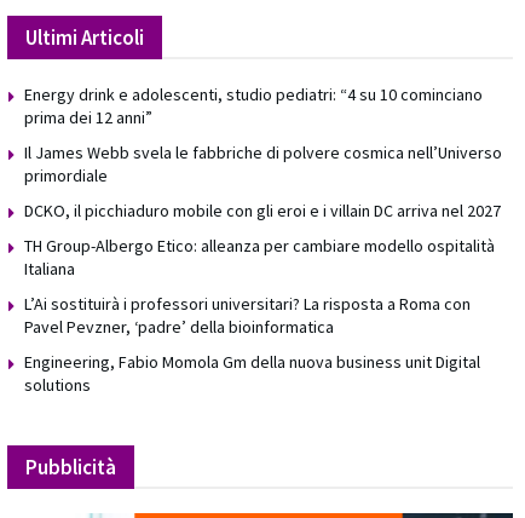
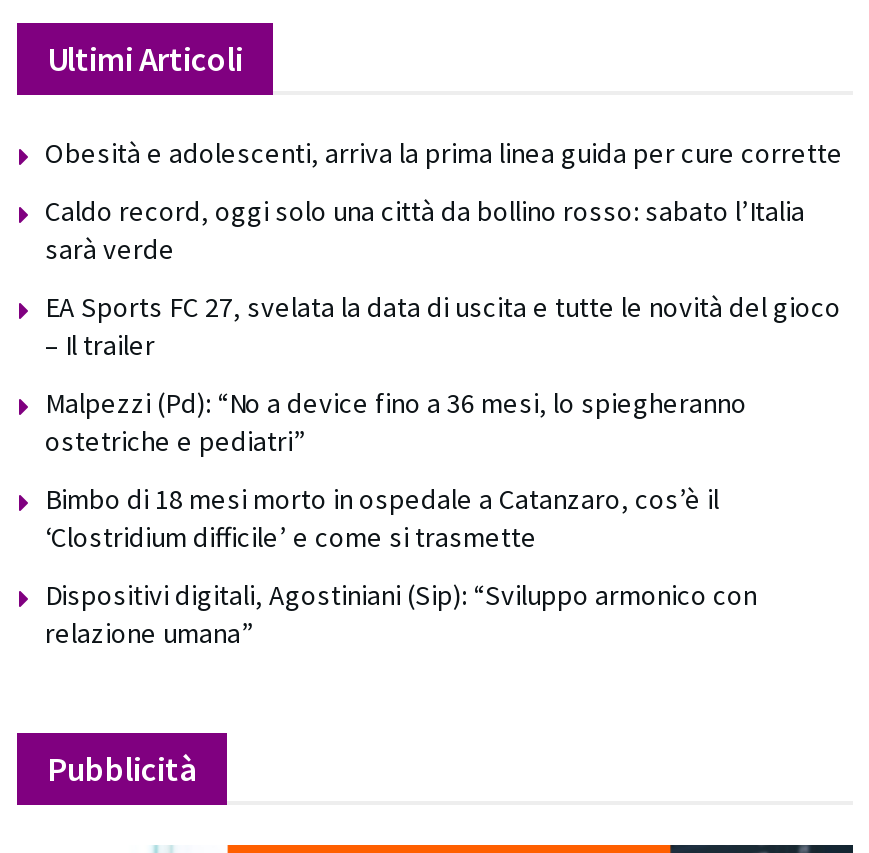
[24,83,483,128] Energy drink e adolescenti, studio pediatri: “4 su 10 cominciano | prima dei 12 anni” -> [45,135,843,171] Obesità e adolescenti, arriva la prima linea guida per cure corrette
[24,141,502,186] Il James Webb svela le fabbriche di polvere cosmica nell’Universo | primordiale -> [45,193,805,267] Caldo record, oggi solo una città da bollino rosso: sabato l’Italia | sarà verde
[24,200,501,221] DCKO, il picchiaduro mobile con gli eroi e i villain DC arriva nel 2027 -> [45,289,841,363] EA Sports FC 27, svelata la data di uscita e tutte le novità del gioco | – Il trailer
[24,235,495,279] TH Group-Albergo Etico: alleanza per cambiare modello ospitalità | Italiana -> [45,385,747,459] Malpezzi (Pd): “No a device fino a 36 mesi, lo spiegheranno | ostetriche e pediatri”
[24,293,471,338] L’Ai sostituirà i professori universitari? La risposta a Roma con | Pavel Pevzner, ‘padre’ della bioinformatica -> [45,481,719,555] Bimbo di 18 mesi morto in ospedale a Catanzaro, cos’è il | ‘Clostridium difficile’ e come si trasmette
[24,351,480,396] Engineering, Fabio Momola Gm della nuova business unit Digital | solutions -> [45,577,757,651] Dispositivi digitali, Agostiniani (Sip): “Sviluppo armonico con | relazione umana”

